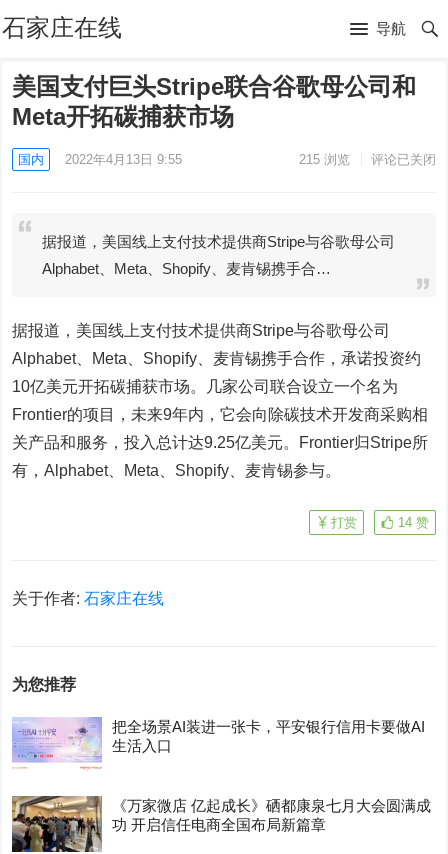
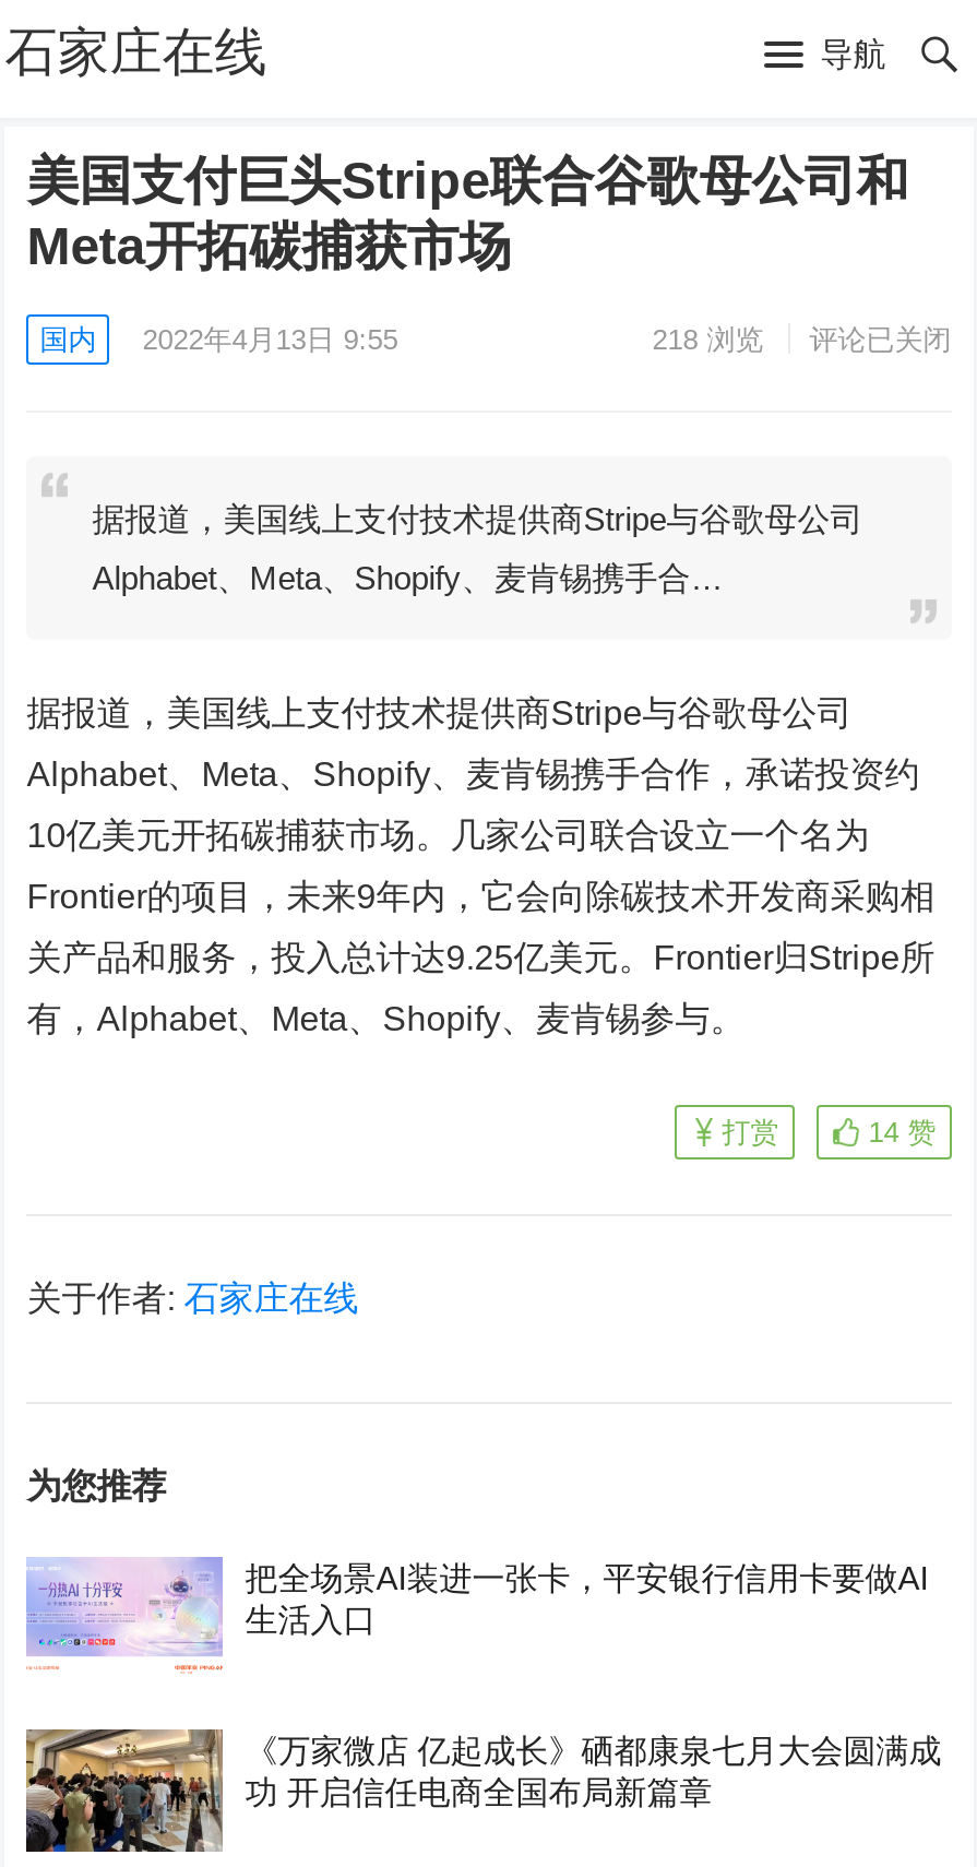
[299,152,436,167] 215浏览 评论已关闭 -> [652,323,951,356] 218浏览 评论已关闭

